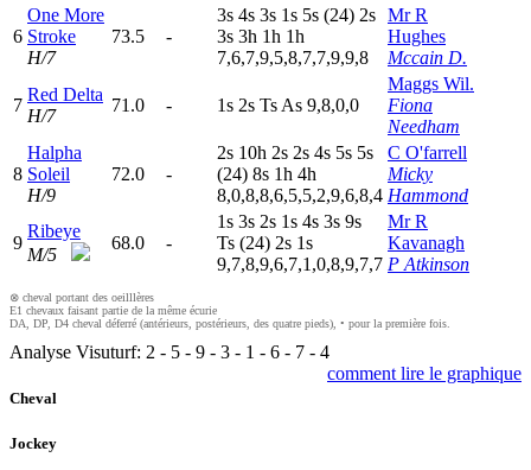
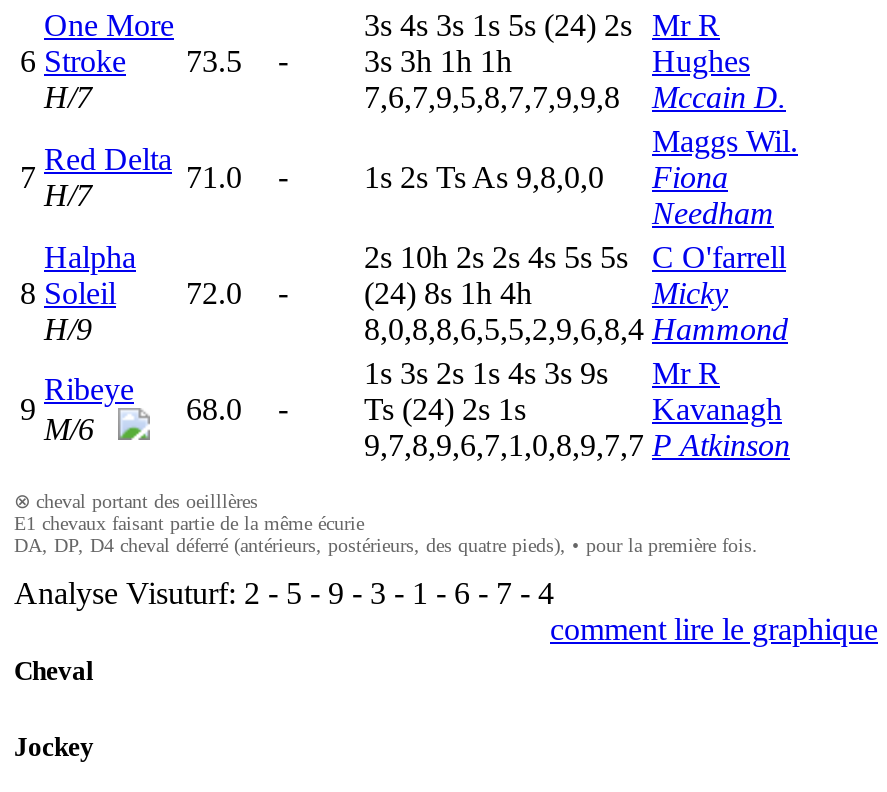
[27,244,57,265] M/5 -> [44,412,94,446] M/6

